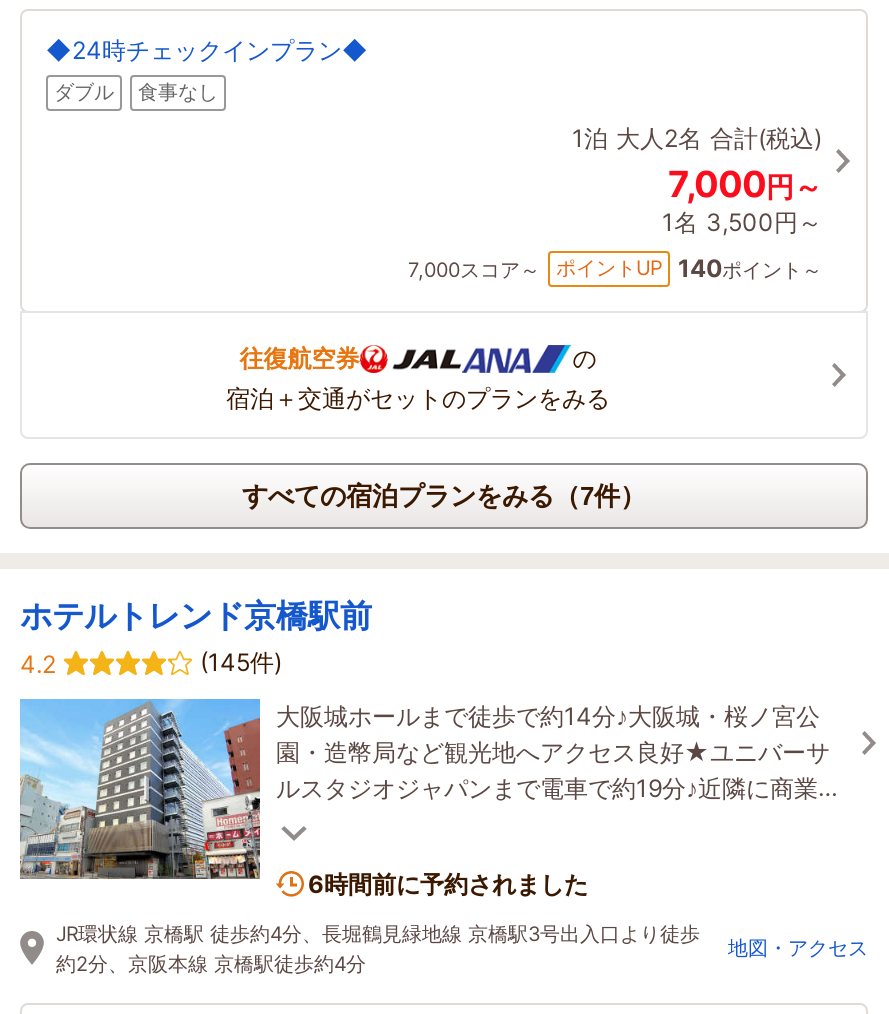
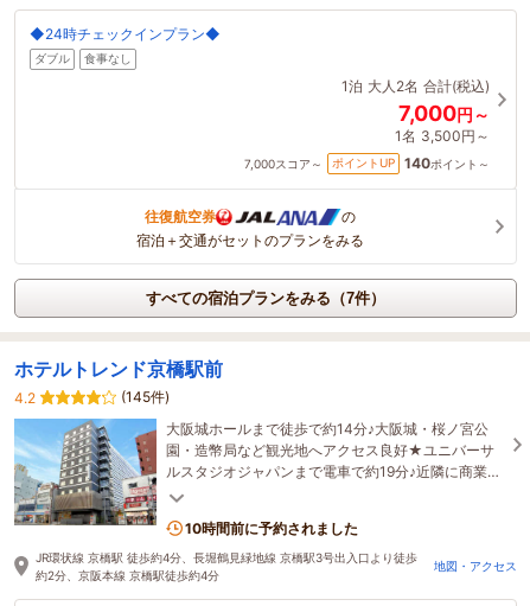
[308,868,588,898] 6時間前に予約されました -> [185,519,358,537] 10時間前に予約されました

